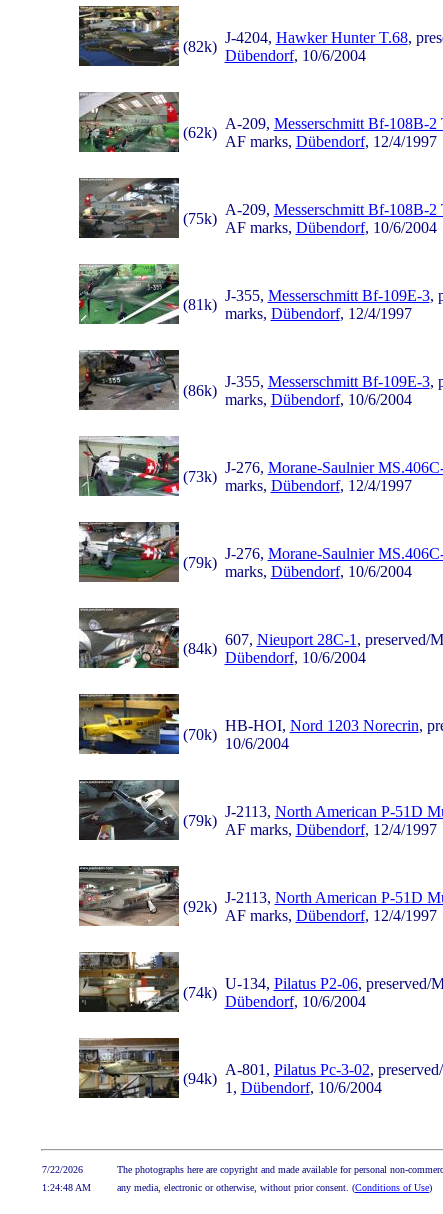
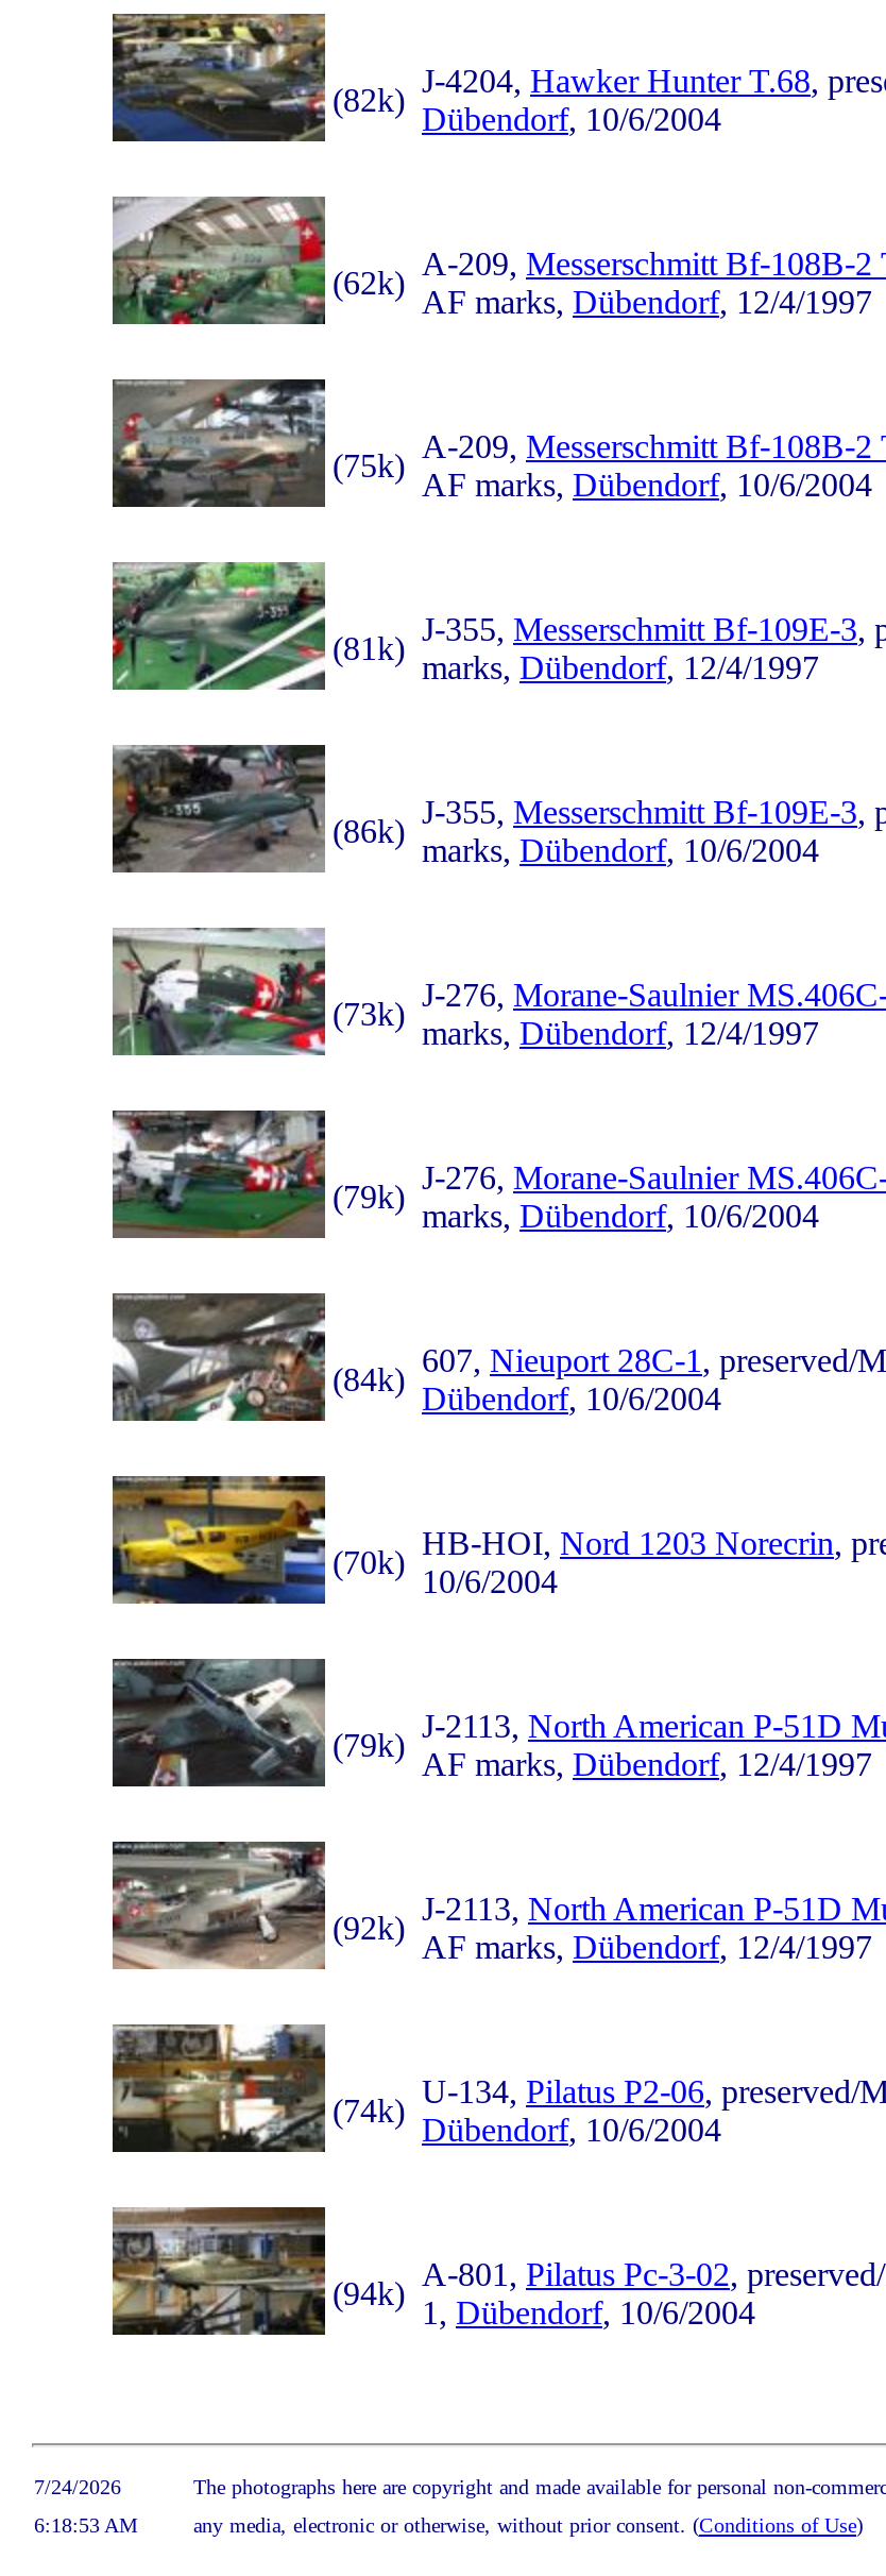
[42,1164,83,1175] 7/22/2026 -> [34,2475,121,2498] 7/24/2026
[42,1182,91,1193] 1:24:48 AM -> [34,2513,138,2537] 6:18:53 AM

